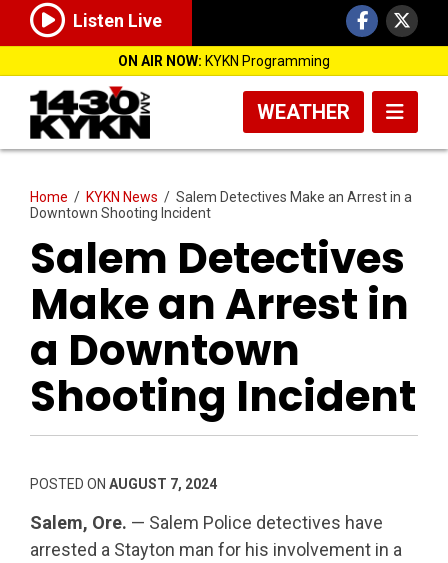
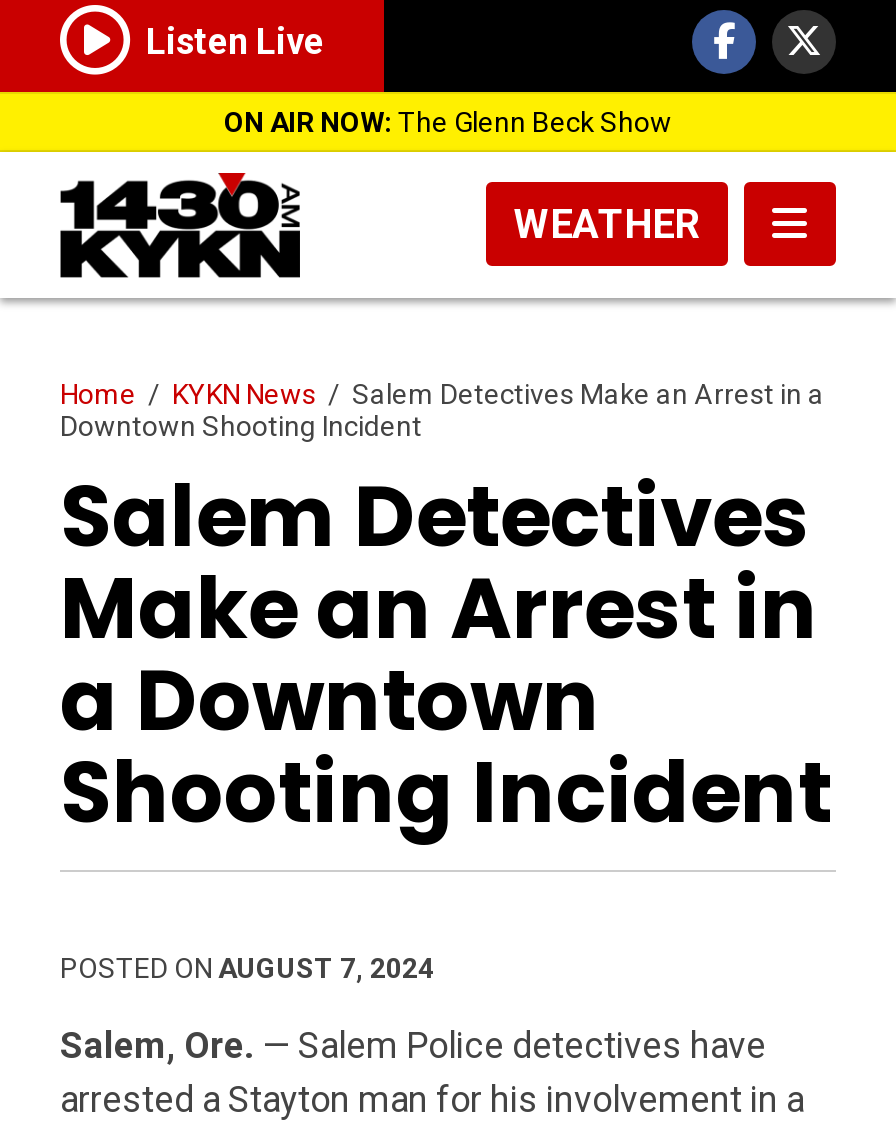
[118,53,330,69] ON AIR NOW: KYKN Programming -> [224,106,672,138] ON AIR NOW: The Glenn Beck Show

